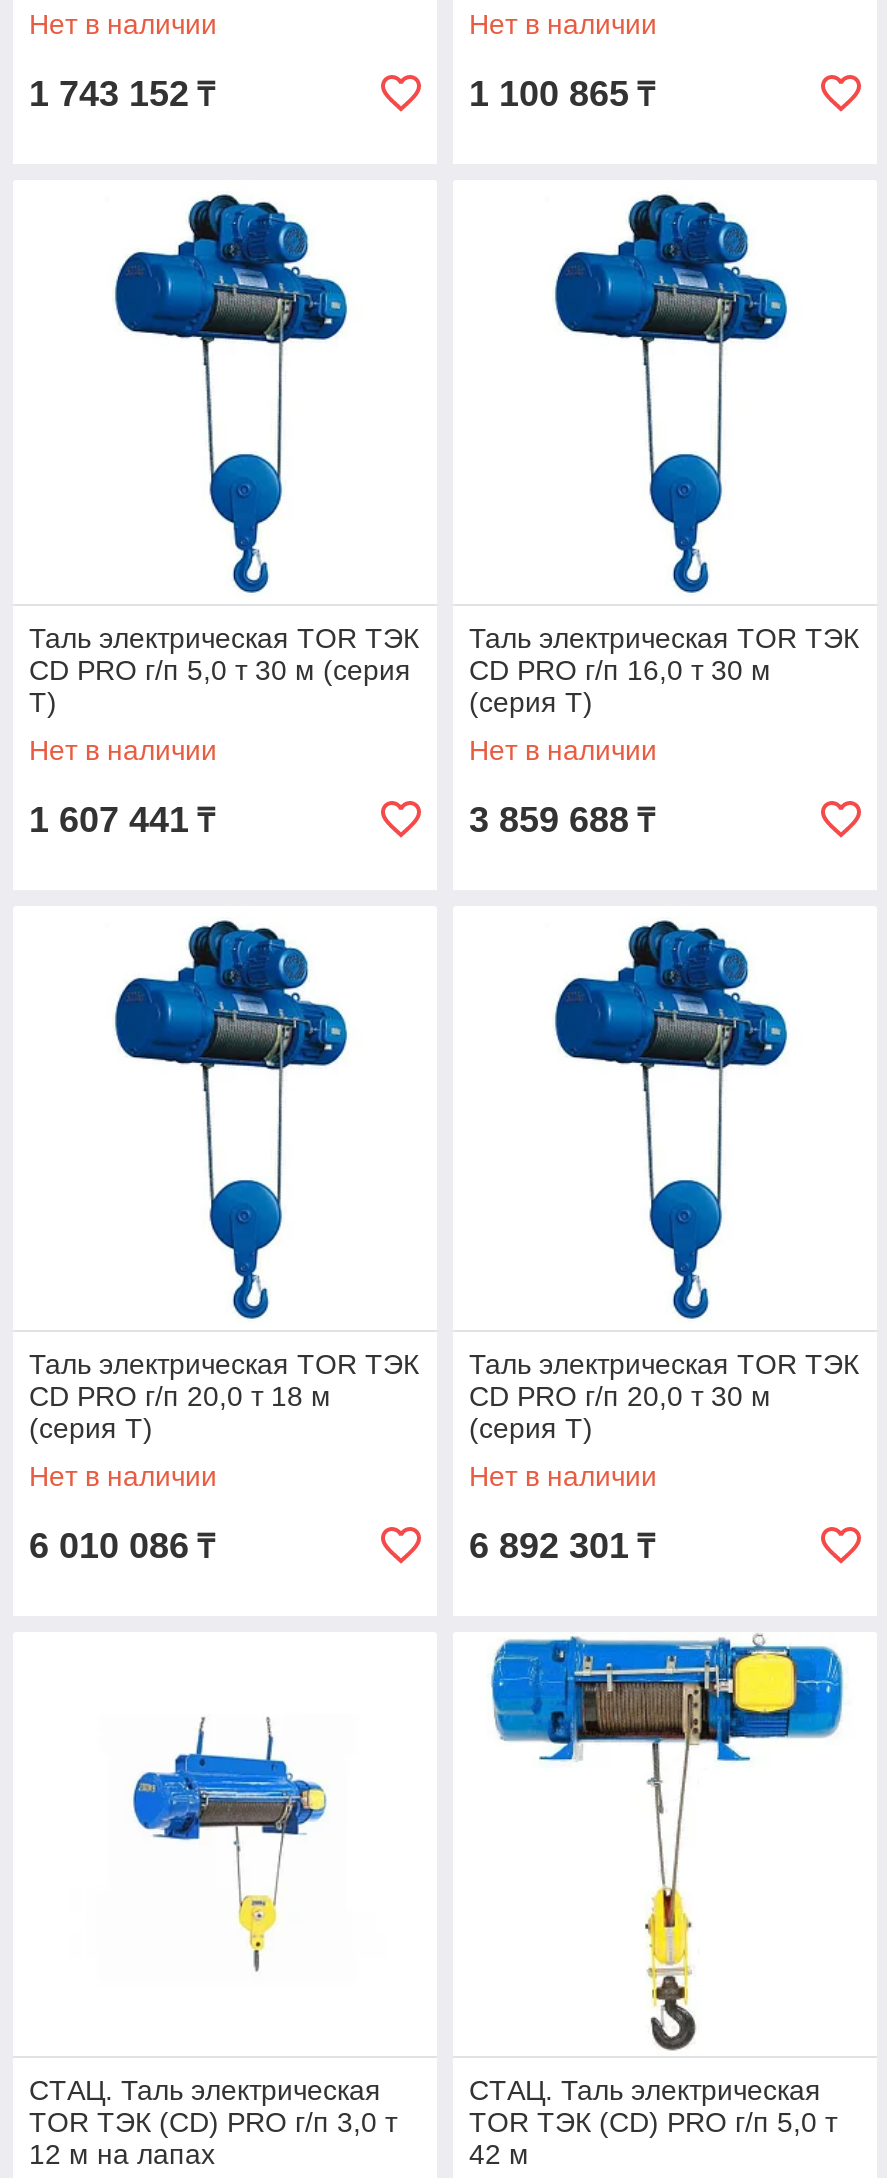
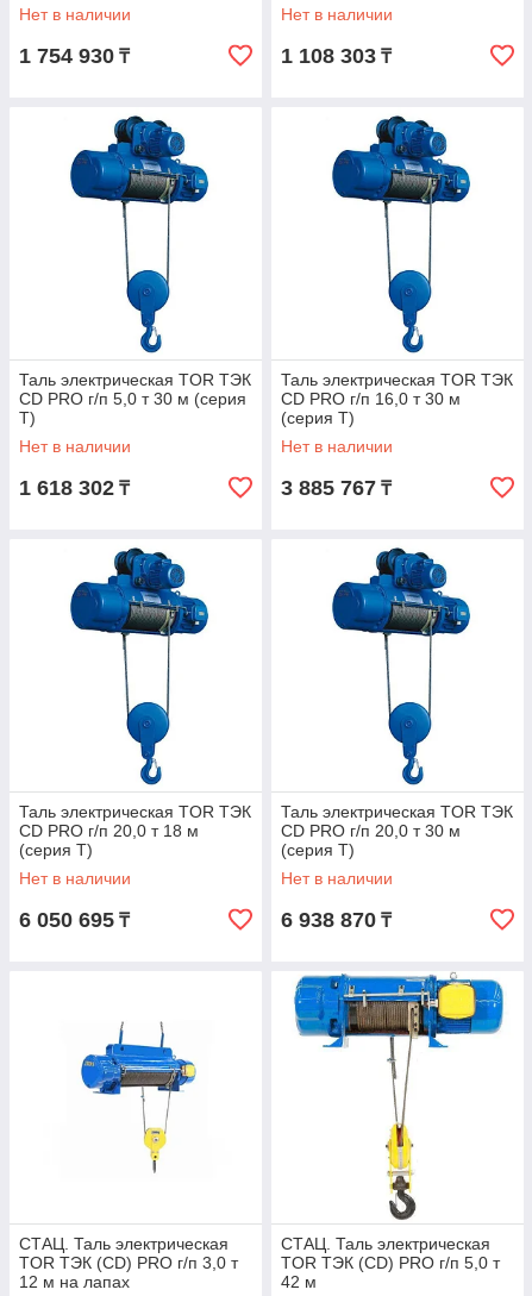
[29,74,215,114] 1 743 152 ₸ -> [19,44,130,68] 1 754 930 ₸
[469,74,655,114] 1 100 865 ₸ -> [281,44,392,68] 1 108 303 ₸
[29,800,215,840] 1 607 441 ₸ -> [19,476,130,500] 1 618 302 ₸
[469,800,655,840] 3 859 688 ₸ -> [281,476,392,500] 3 885 767 ₸
[29,1526,215,1566] 6 010 086 ₸ -> [19,908,130,932] 6 050 695 ₸
[469,1526,655,1566] 6 892 301 ₸ -> [281,908,392,932] 6 938 870 ₸

